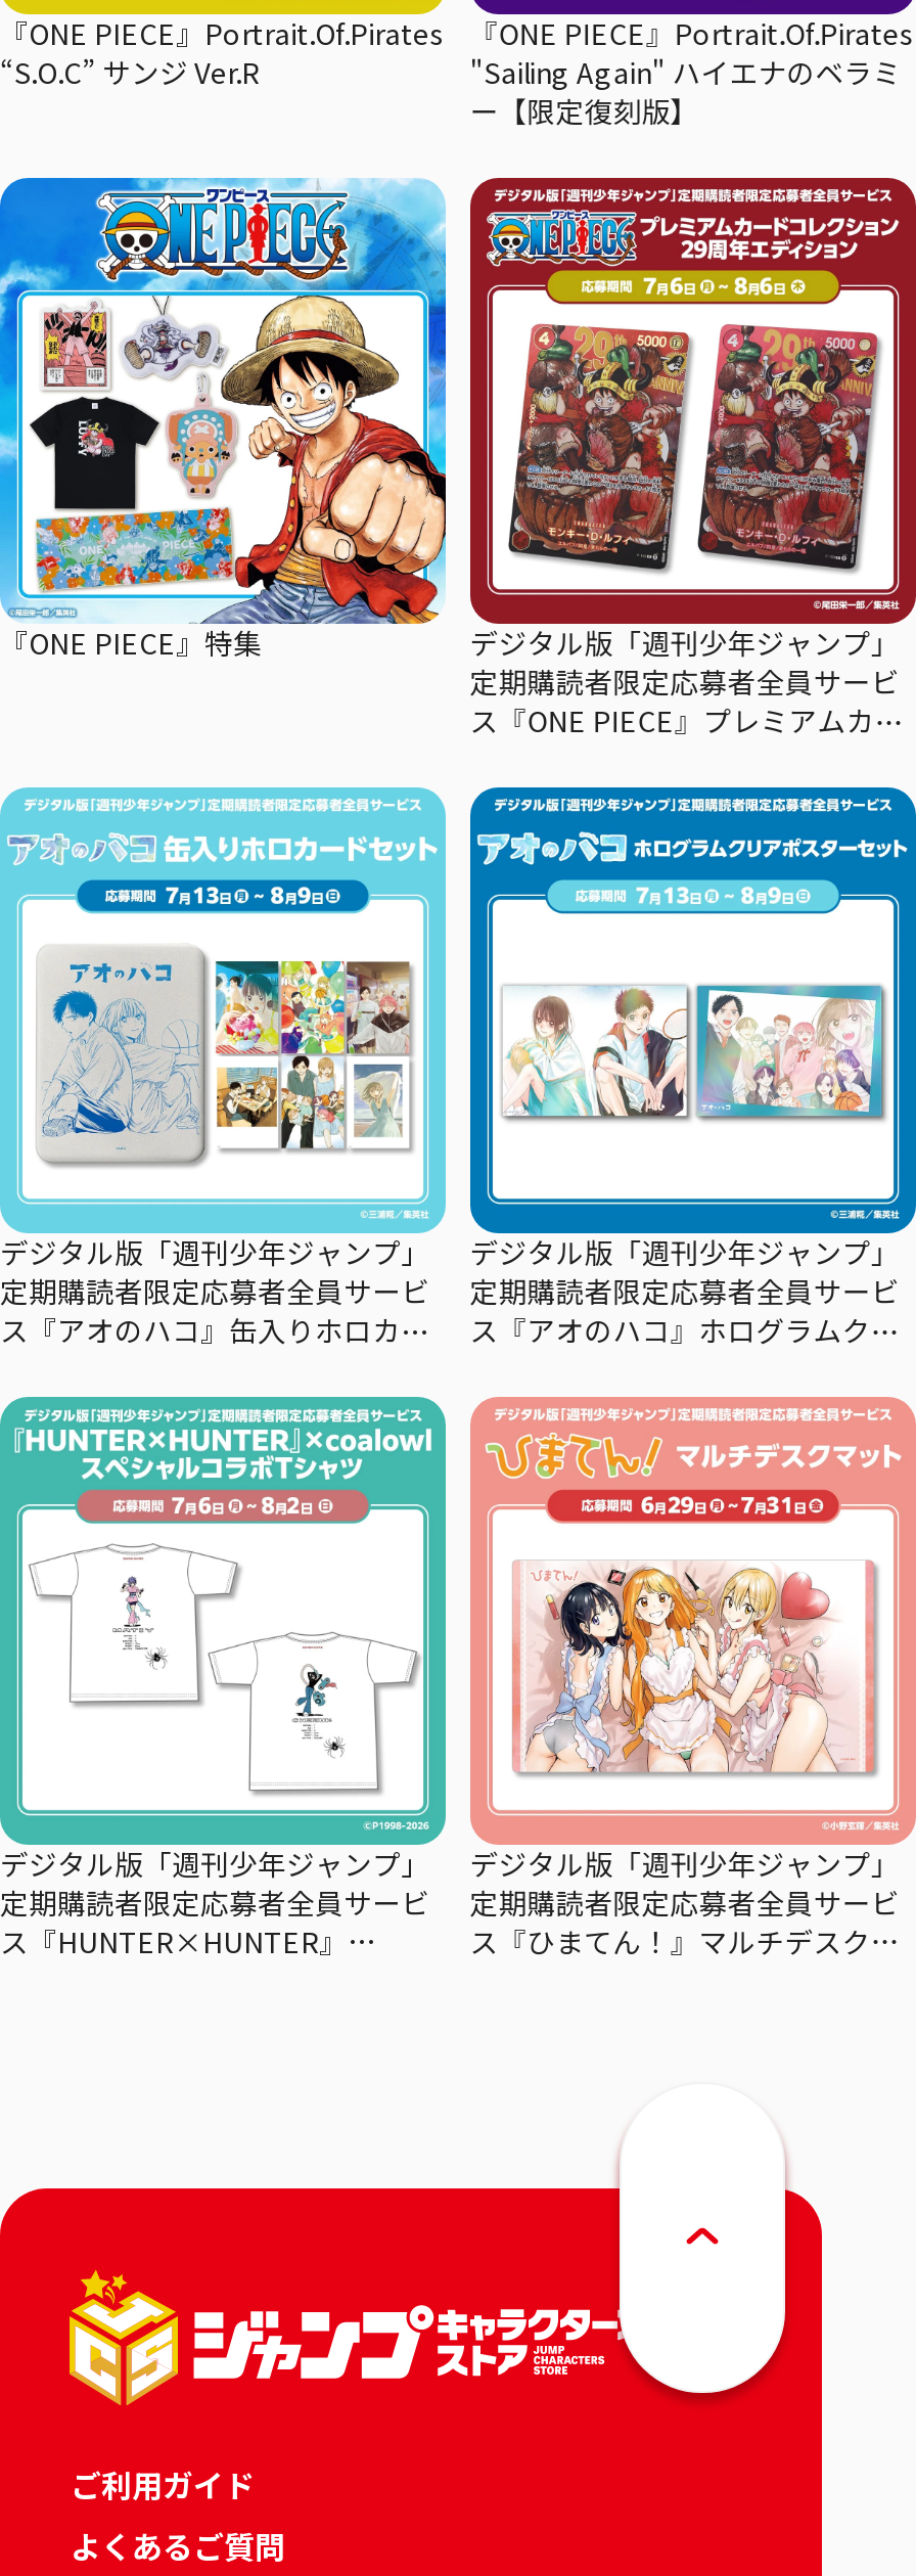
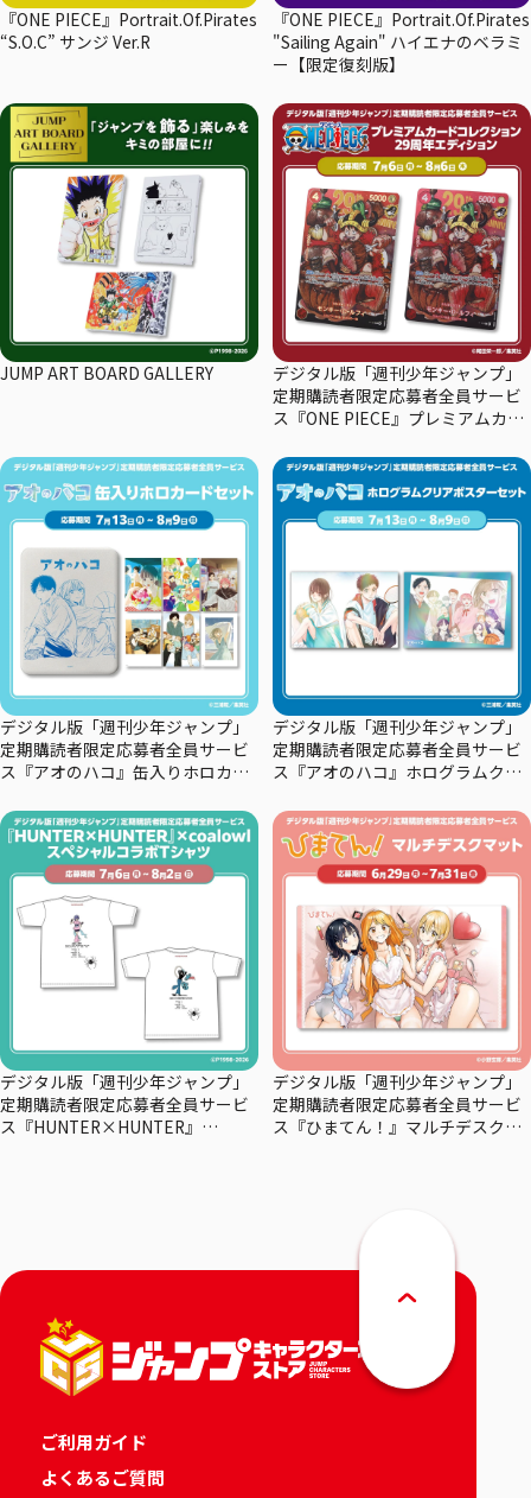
[0,176,448,663] [image] | 『ONE PIECE』特集 -> [0,102,260,385] [image] | JUMP ART BOARD GALLERY

